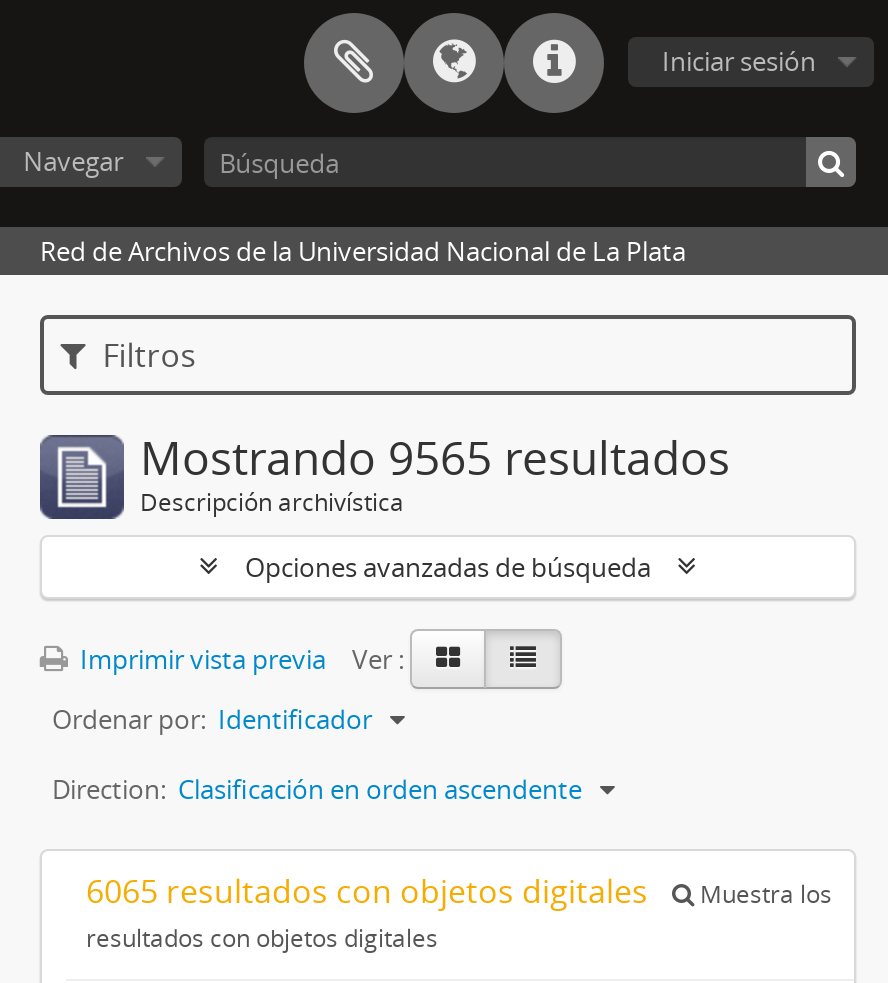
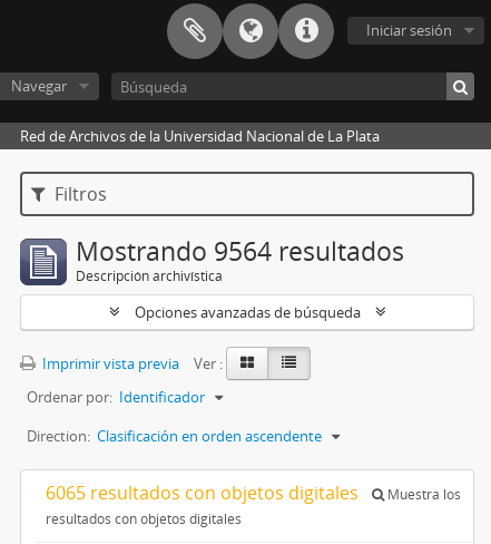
[140,427,730,489] Mostrando 9565 resultados -> [76,234,404,269] Mostrando 9564 resultados

